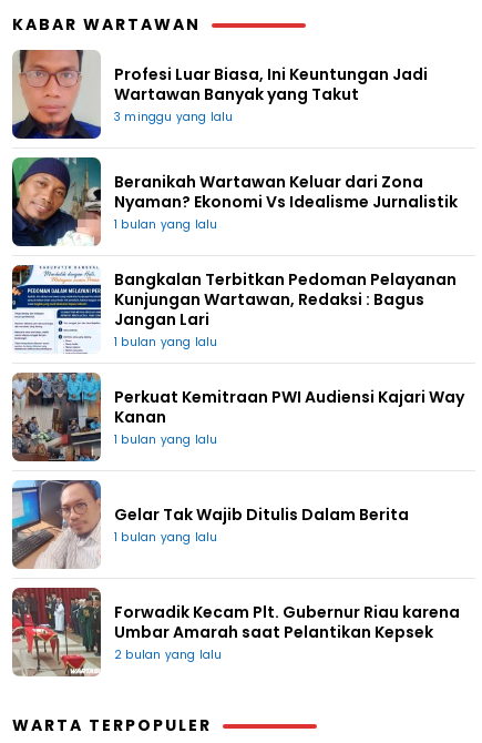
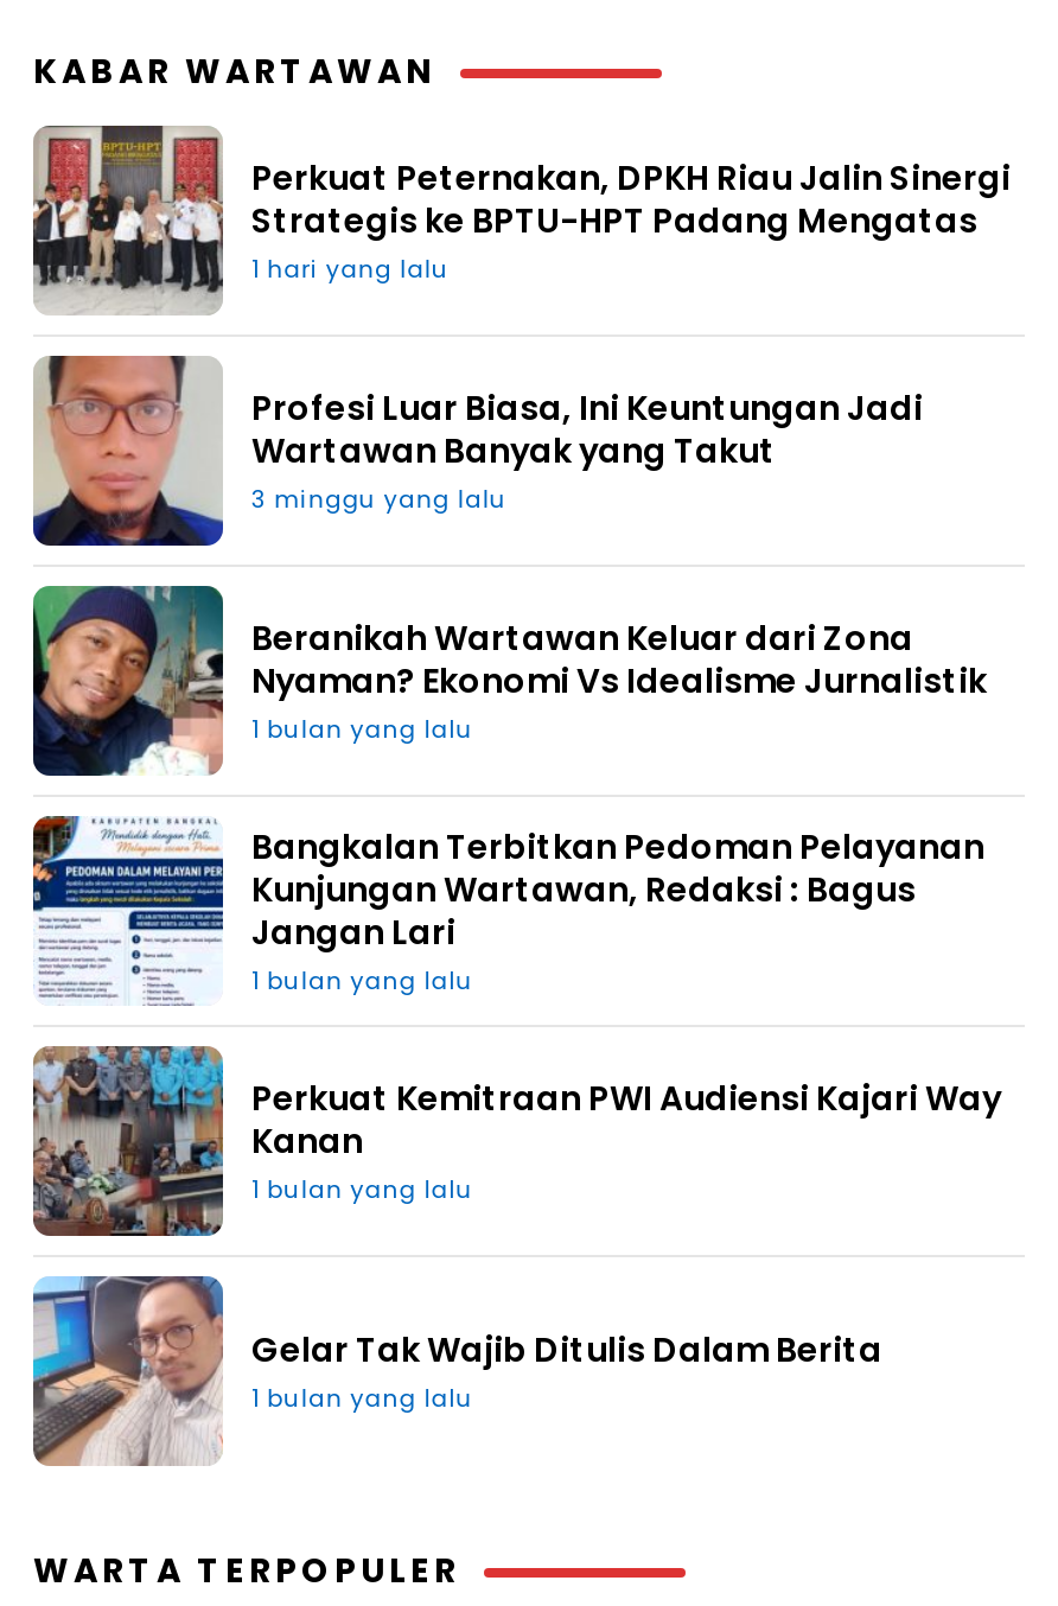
none -> [31,125,1011,314] [image] | Perkuat Peternakan, DPKH Riau Jalin Sinergi | Strategis ke BPTU-HPT Padang Mengatas | 1 hari yang lalu
moved [12,48,464,545] -> [33,352,1001,1416]: [image] | Profesi Luar Biasa, Ini Keuntungan Jadi | Wartawan Banyak yang Takut | ... | Gelar Tak Wajib Ditulis Dalam Berita | 1 bulan yang lalu
[11,587,460,676] [image] | Forwadik Kecam Plt. Gubernur Riau karena | Umbar Amarah saat Pelantikan Kepsek | 2 bulan yang lalu -> none

